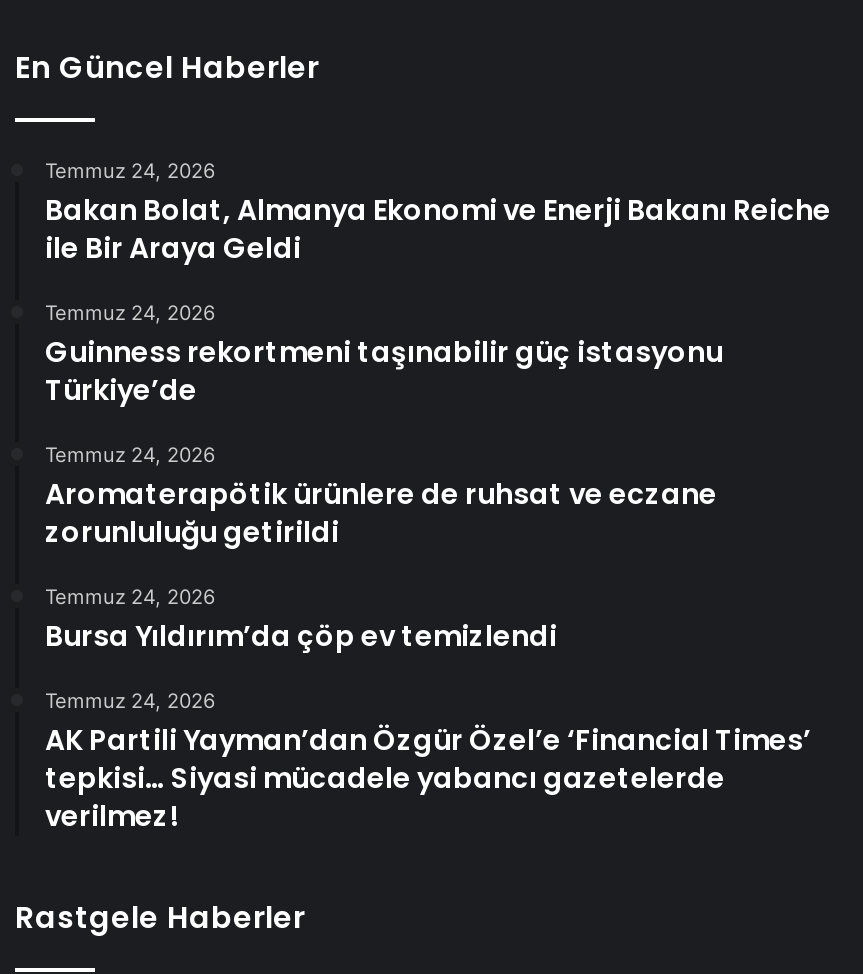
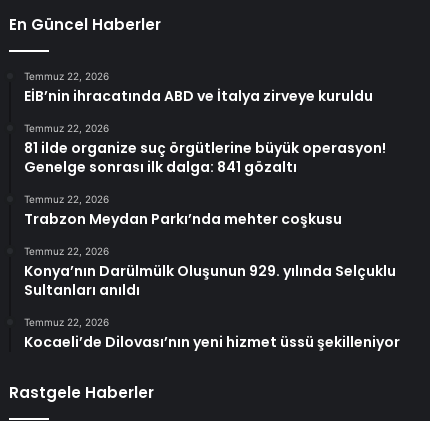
[45,157,831,267] Temmuz 24, 2026 | Bakan Bolat, Almanya Ekonomi ve Enerji Bakanı Reiche | ile Bir Araya Geldi -> [24,69,373,105] Temmuz 22, 2026 | EİB’nin ihracatında ABD ve İtalya zirveye kuruldu
[45,299,723,409] Temmuz 24, 2026 | Guinness rekortmeni taşınabilir güç istasyonu | Türkiye’de -> [24,121,386,176] Temmuz 22, 2026 | 81 ilde organize suç örgütlerine büyük operasyon! | Genelge sonrası ilk dalga: 841 gözaltı
[45,441,717,551] Temmuz 24, 2026 | Aromaterapötik ürünlere de ruhsat ve eczane | zorunluluğu getirildi -> [24,192,342,228] Temmuz 22, 2026 | Trabzon Meydan Parkı’nda mehter coşkusu
[45,583,557,655] Temmuz 24, 2026 | Bursa Yıldırım’da çöp ev temizlendi -> [24,244,396,299] Temmuz 22, 2026 | Konya’nın Darülmülk Oluşunun 929. yılında Selçuklu | Sultanları anıldı
[45,687,811,835] Temmuz 24, 2026 | AK Partili Yayman’dan Özgür Özel’e ‘Financial Times’ | tepkisi… Siyasi mücadele yabancı gazetelerde | verilmez! -> [24,315,400,351] Temmuz 22, 2026 | Kocaeli’de Dilovası’nın yeni hizmet üssü şekilleniyor

